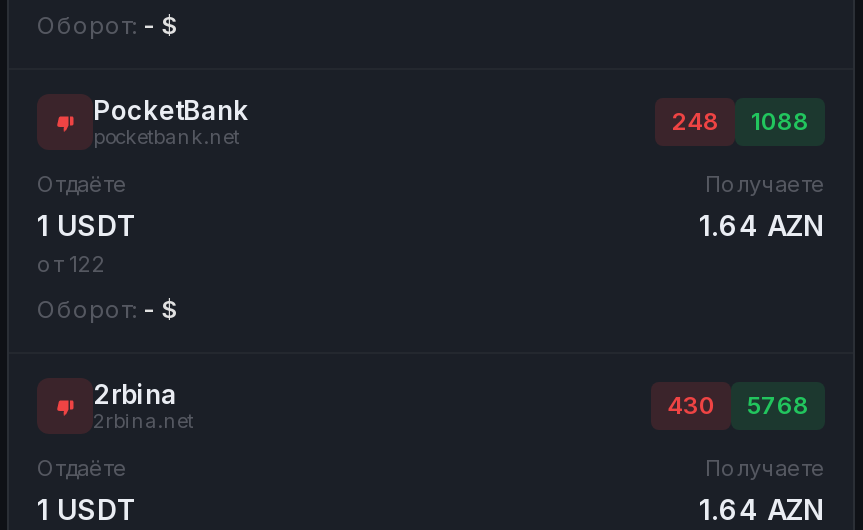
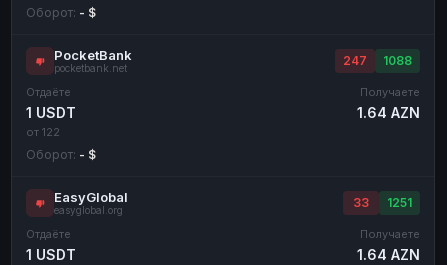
[671,105,809,135] 248 1088 -> [343,52,412,67] 247 1088
[93,378,193,432] 2rbina | 2rbina.net -> [54,189,128,216] EasyGlobal | easyglobal.org
[667,389,809,419] 430 | 5768 -> [353,194,412,209] 33 | 1251

